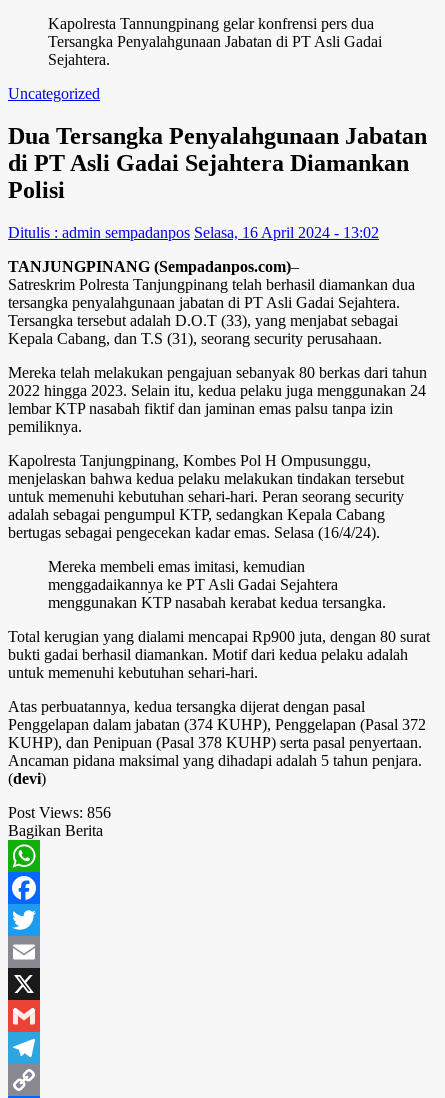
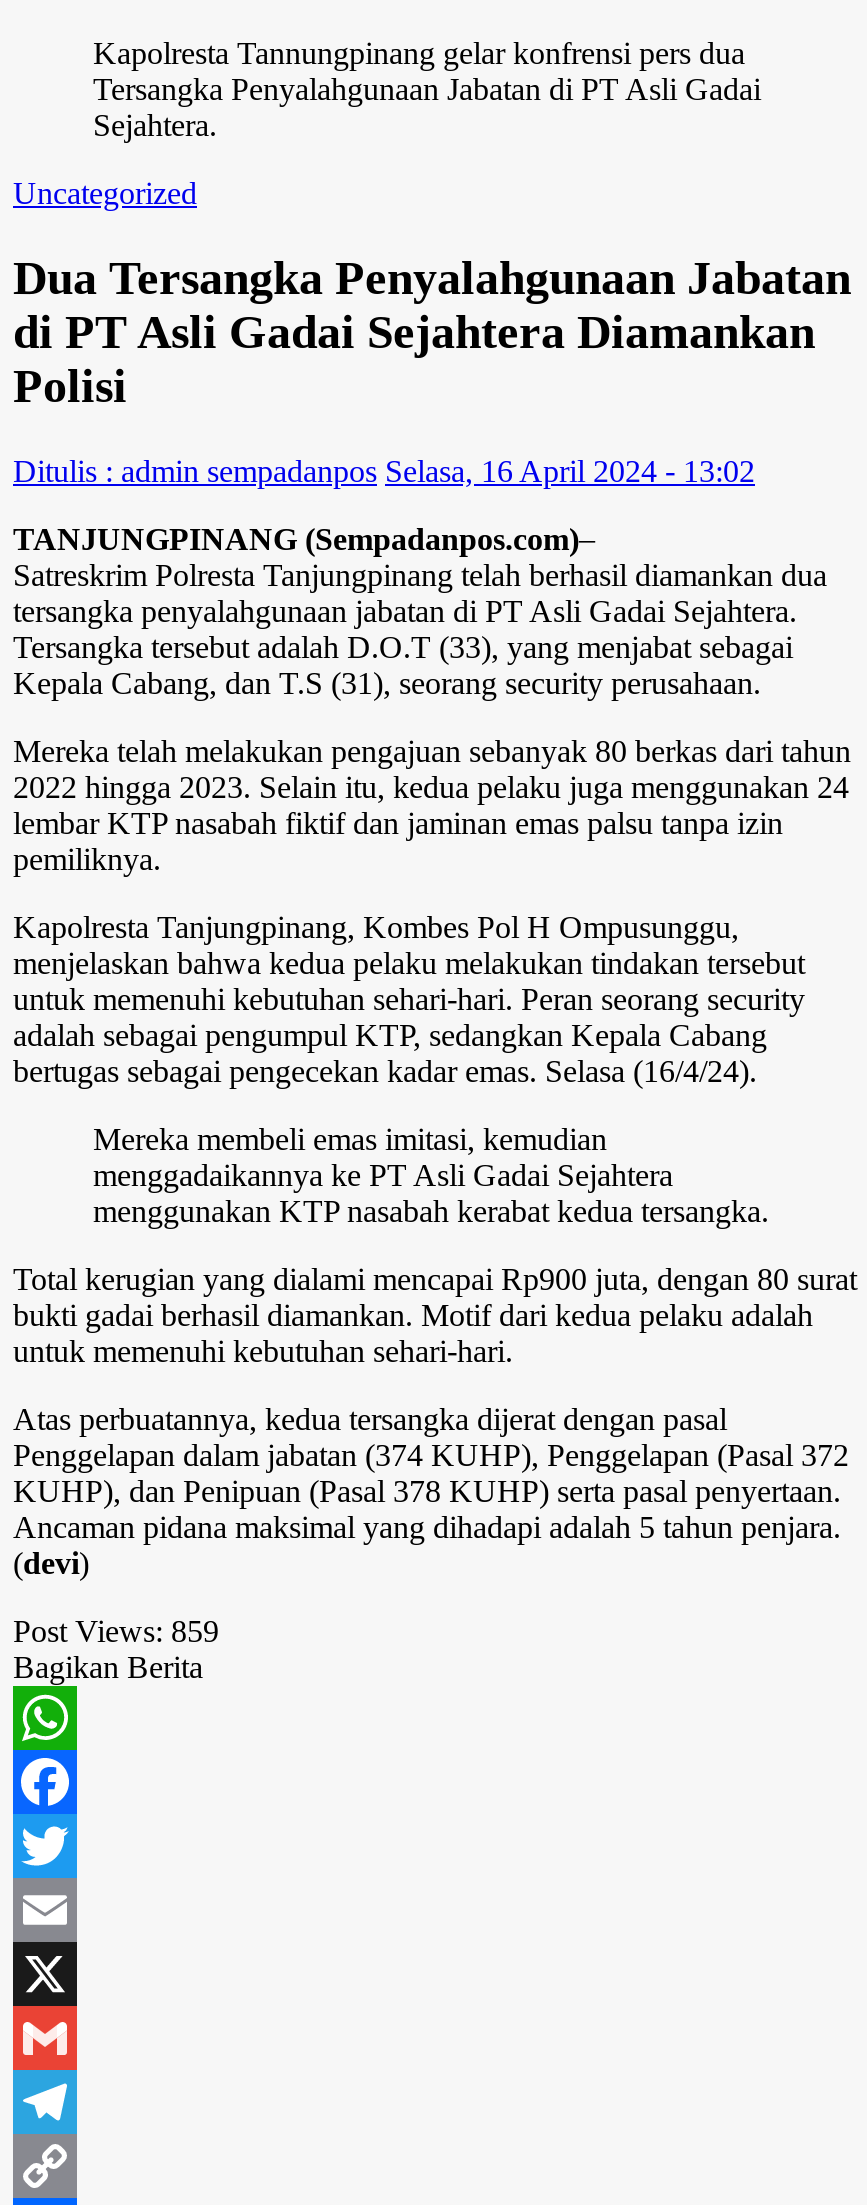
[8,804,111,821] Post Views: 856 -> [13,1613,219,1647] Post Views: 859

